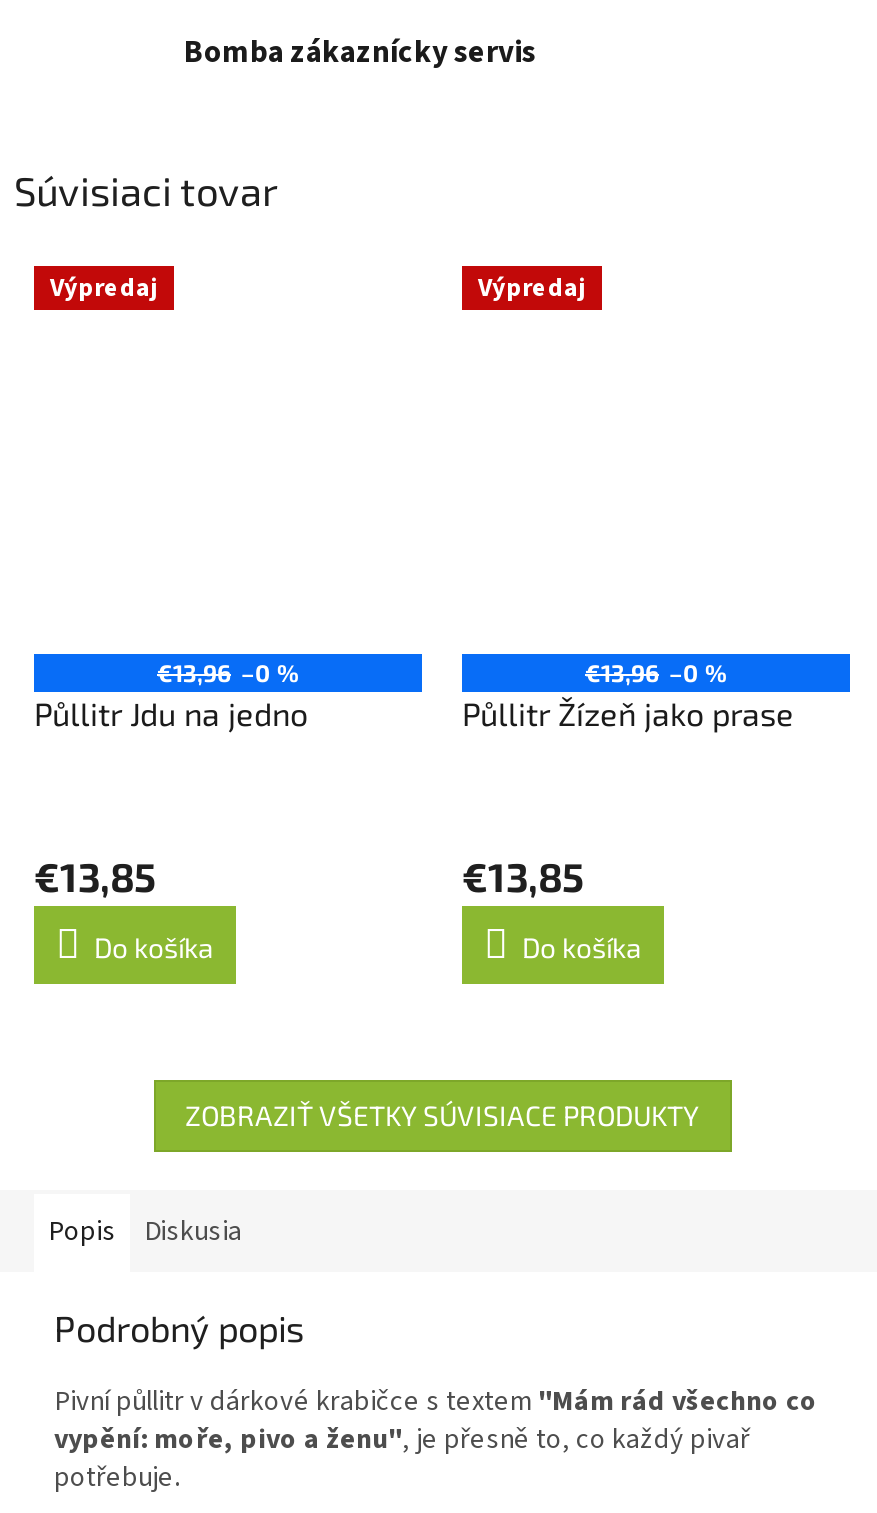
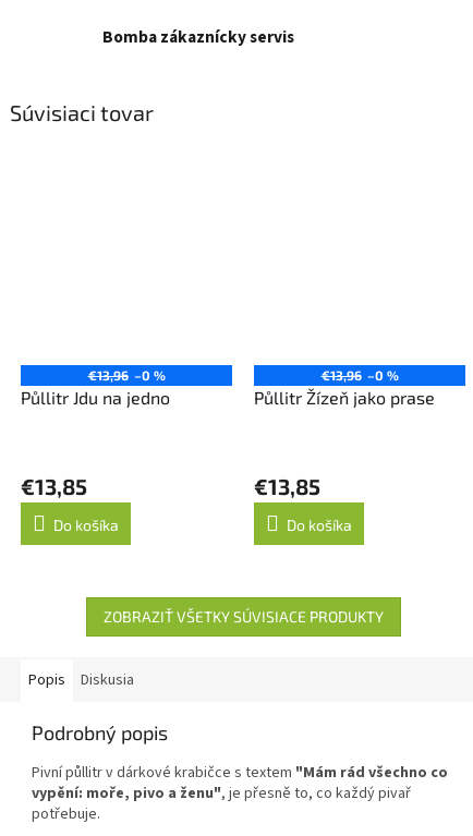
[50,270,158,306] Výpredaj -> none
[478,270,586,306] Výpredaj -> none

